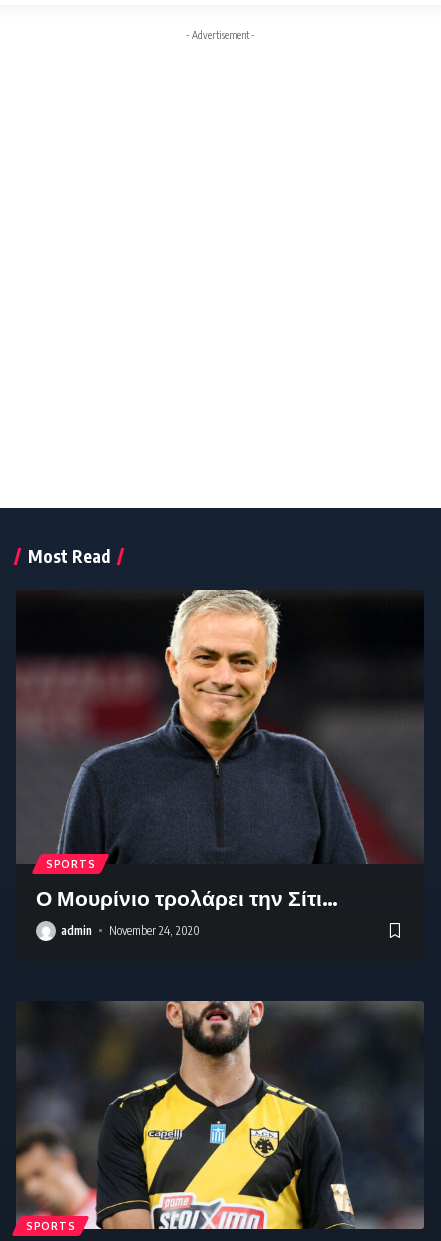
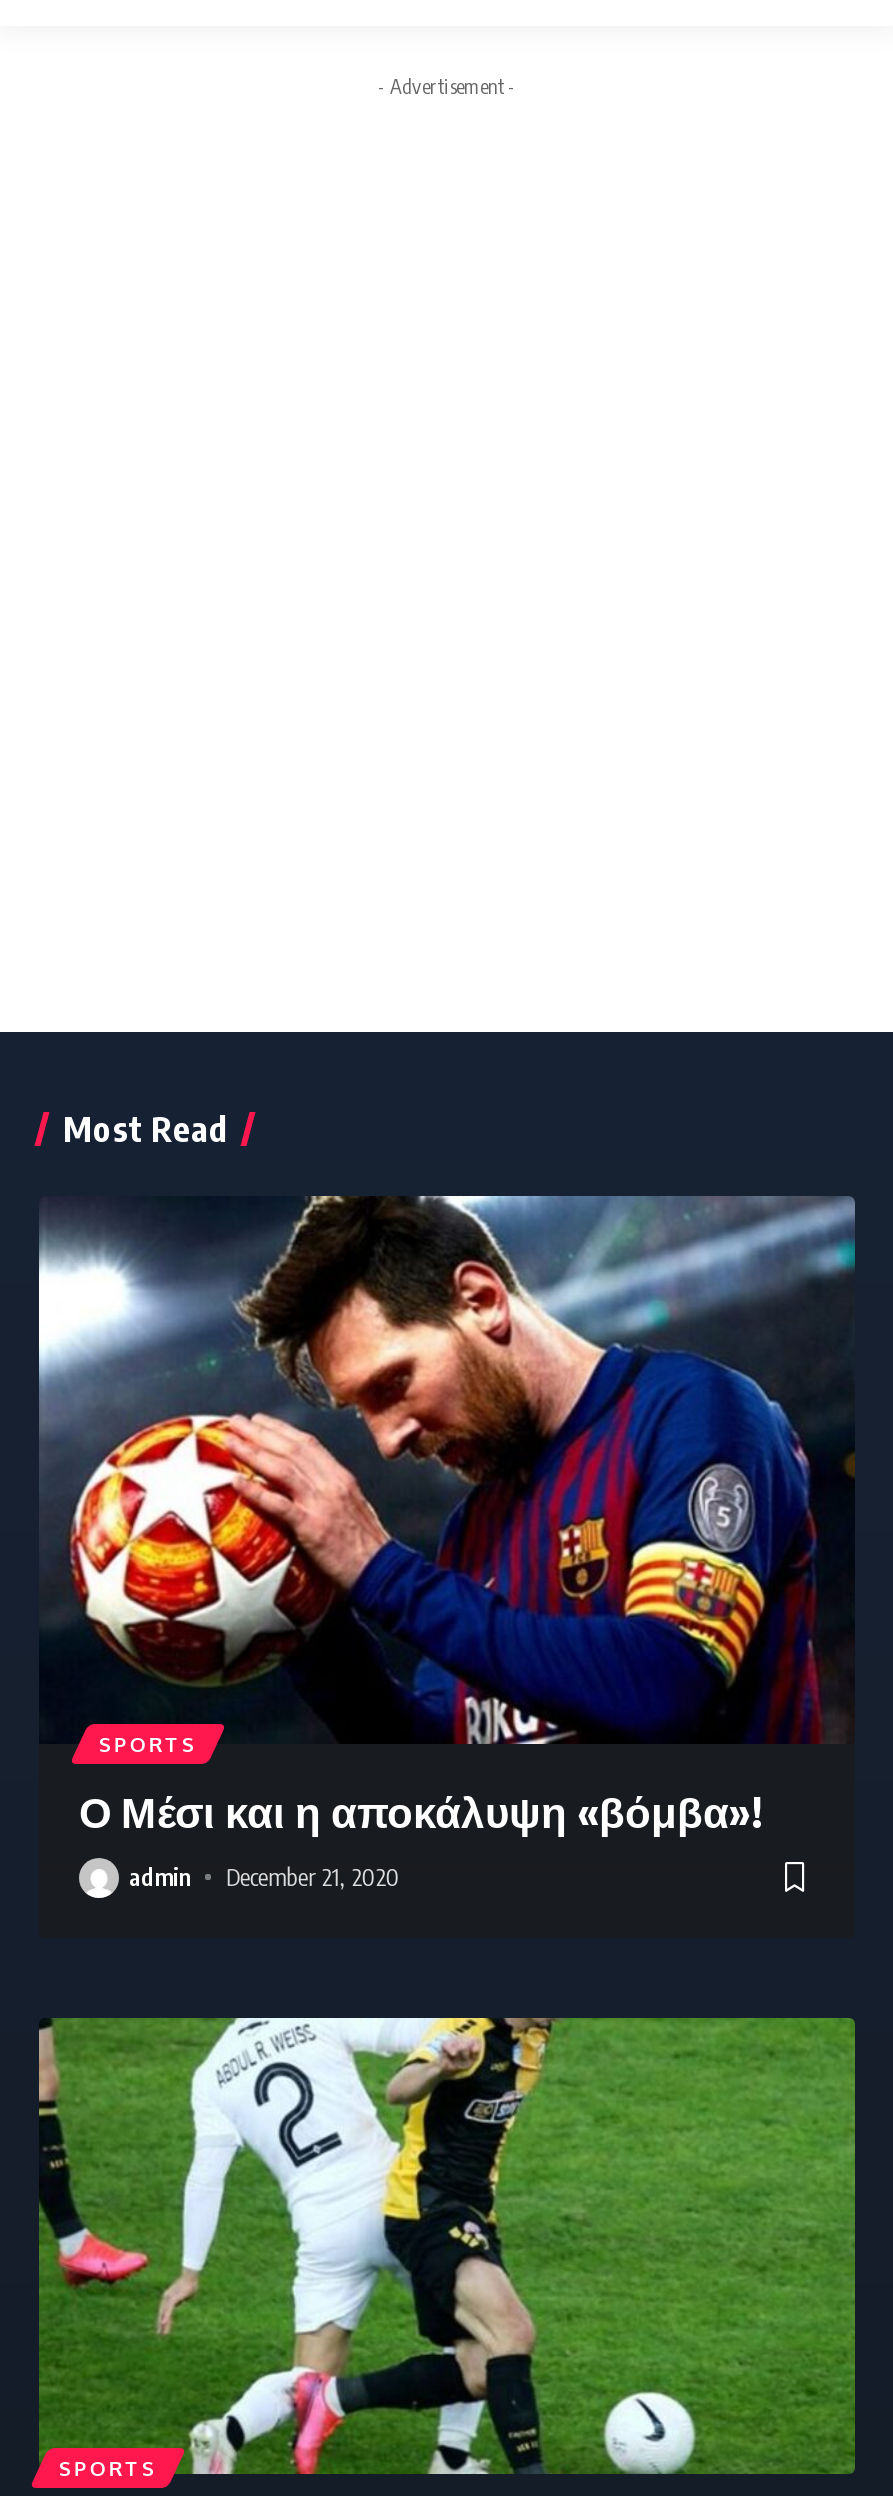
[16,589,424,911] [image] | Ο Μουρίνιο τρολάρει την Σίτι… -> [37,1194,857,1837] [image] | Ο Μέσι και η αποκάλυψη «βόμβα»!
[61,923,200,938] admin November 24, 2020 -> [129,1861,400,1891] admin December 21, 2020
[16,1000,424,1230] [image] -> [37,2016,857,2476] [image]

